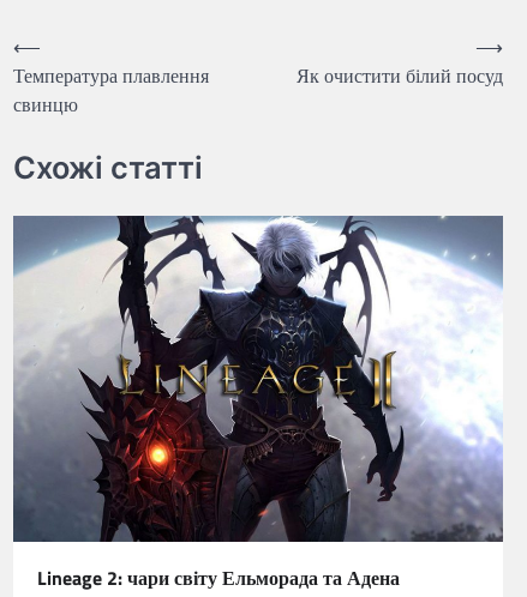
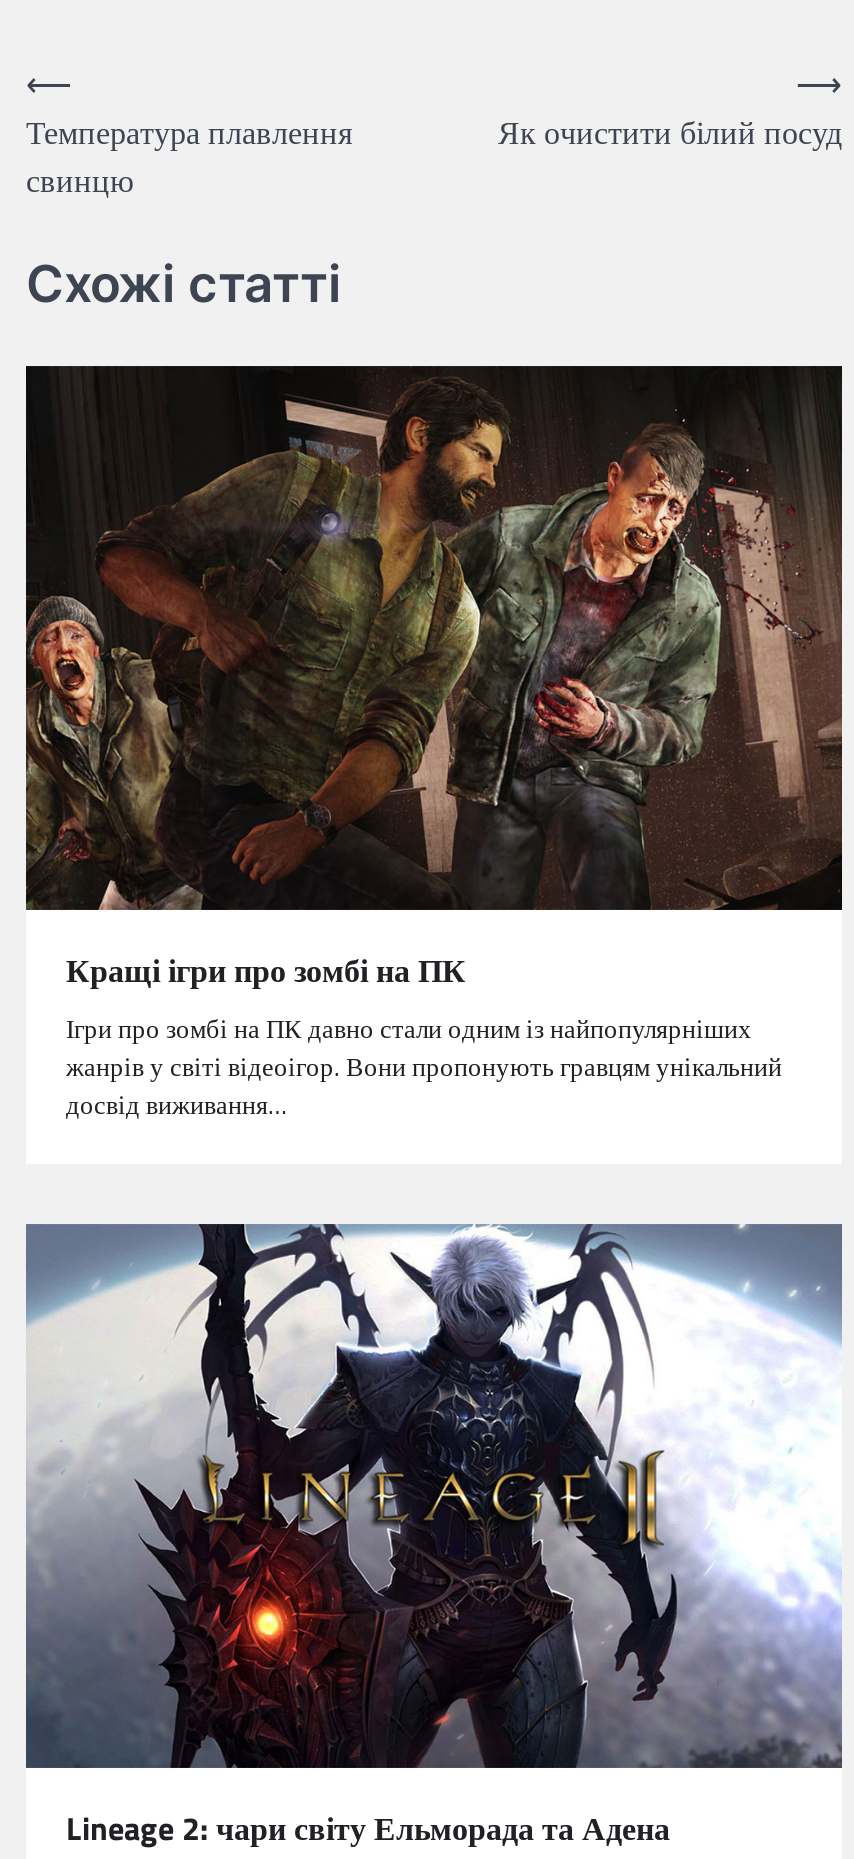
none -> [24,365,844,1124] [image] | Кращі ігри про зомбі на ПК | Ігри про зомбі на ПК давно стали одним із найпопулярніших | жанрів у світі відеоігор. Вони пропонують гравцям унікальний | досвід виживання…

